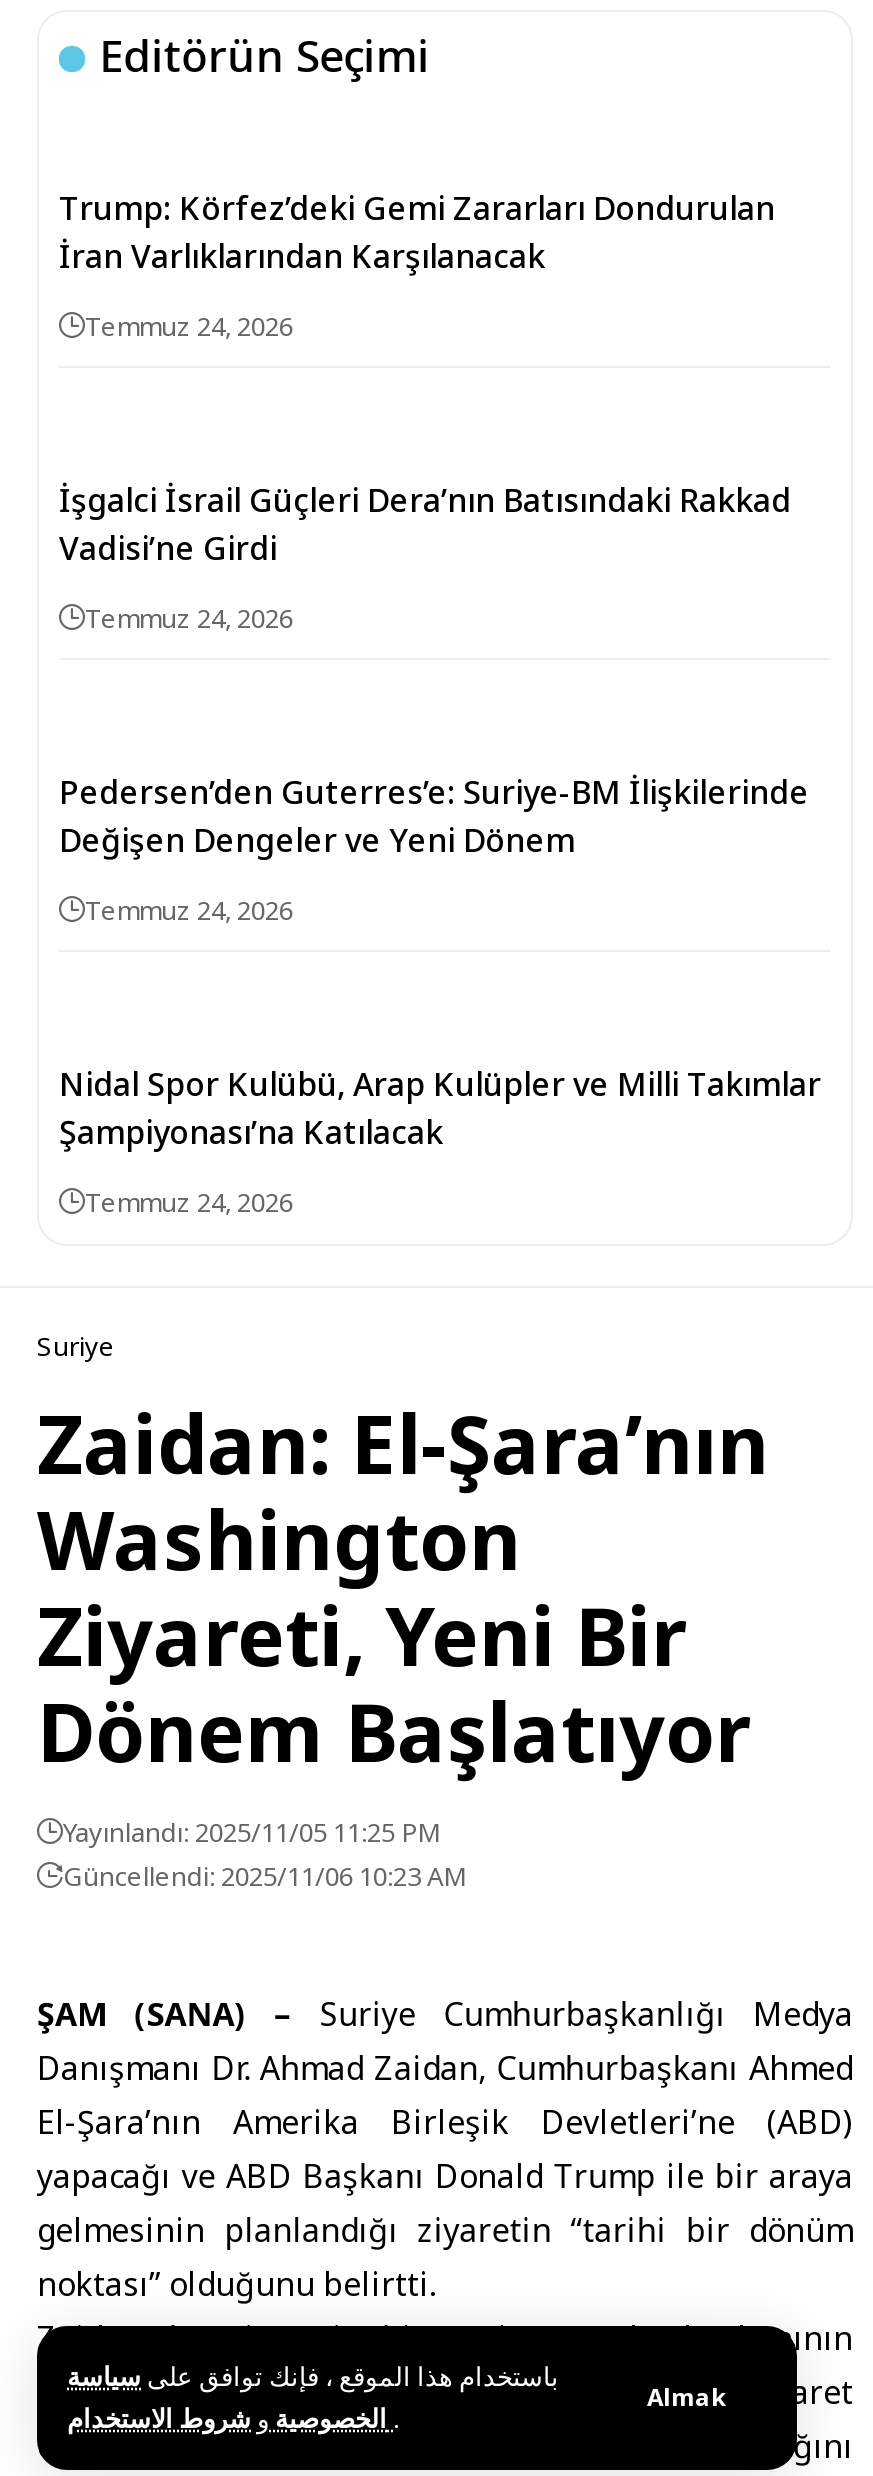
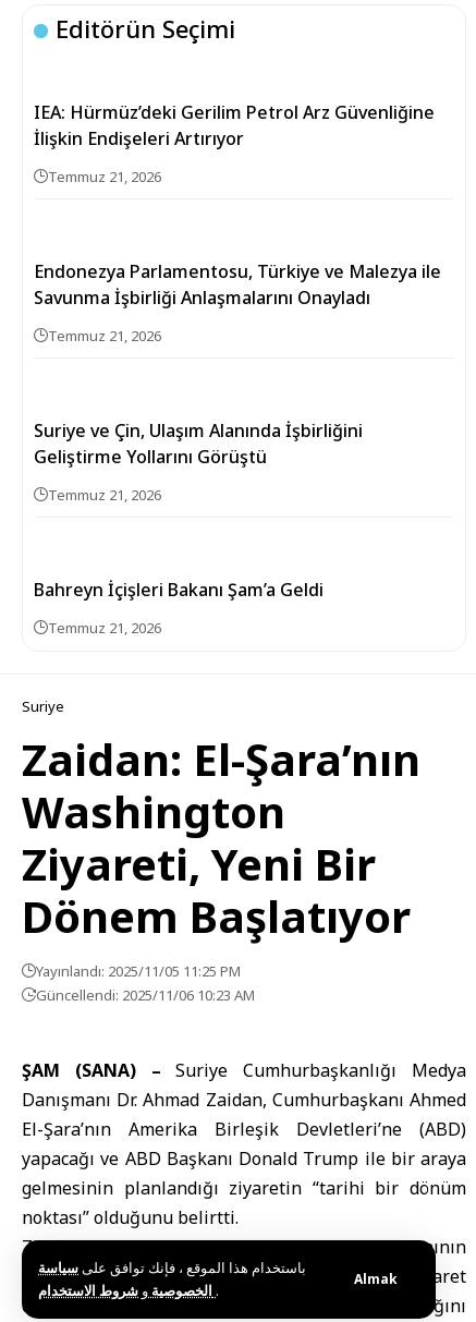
[59,186,775,278] Trump: Körfez’deki Gemi Zararları Dondurulan | İran Varlıklarından Karşılanacak -> [34,100,435,150] IEA: Hürmüz’deki Gerilim Petrol Arz Güvenliğine | İlişkin Endişeleri Artırıyor
[85,308,293,344] Temmuz 24, 2026 -> [48,167,161,186] Temmuz 21, 2026
[59,478,791,570] İşgalci İsrail Güçleri Dera’nın Batısındaki Rakkad | Vadisi’ne Girdi -> [34,259,441,310] Endonezya Parlamentosu, Türkiye ve Malezya ile | Savunma İşbirliği Anlaşmalarını Onayladı
[85,600,293,636] Temmuz 24, 2026 -> [48,326,161,345] Temmuz 21, 2026
[59,770,809,862] Pedersen’den Guterres’e: Suriye-BM İlişkilerinde | Değişen Dengeler ve Yeni Dönem -> [34,419,363,469] Suriye ve Çin, Ulaşım Alanında İşbirliğini | Geliştirme Yollarını Görüştü
[85,892,293,928] Temmuz 24, 2026 -> [48,485,161,505] Temmuz 21, 2026
[59,1062,821,1154] Nidal Spor Kulübü, Arap Kulüpler ve Milli Takımlar | Şampiyonası’na Katılacak -> [34,578,324,602] Bahreyn İçişleri Bakanı Şam’a Geldi
[85,1184,293,1220] Temmuz 24, 2026 -> [48,618,161,638] Temmuz 21, 2026

